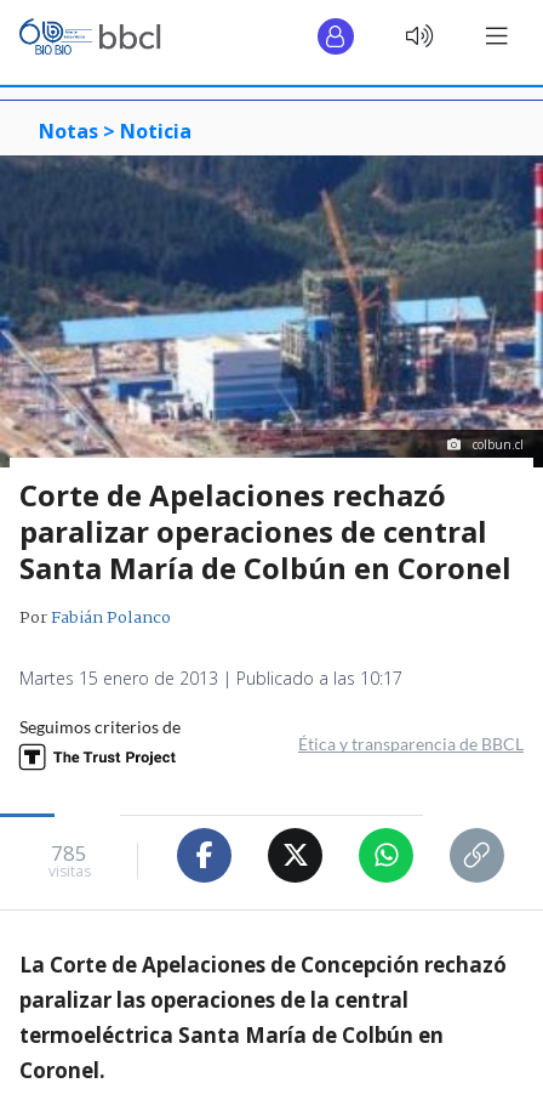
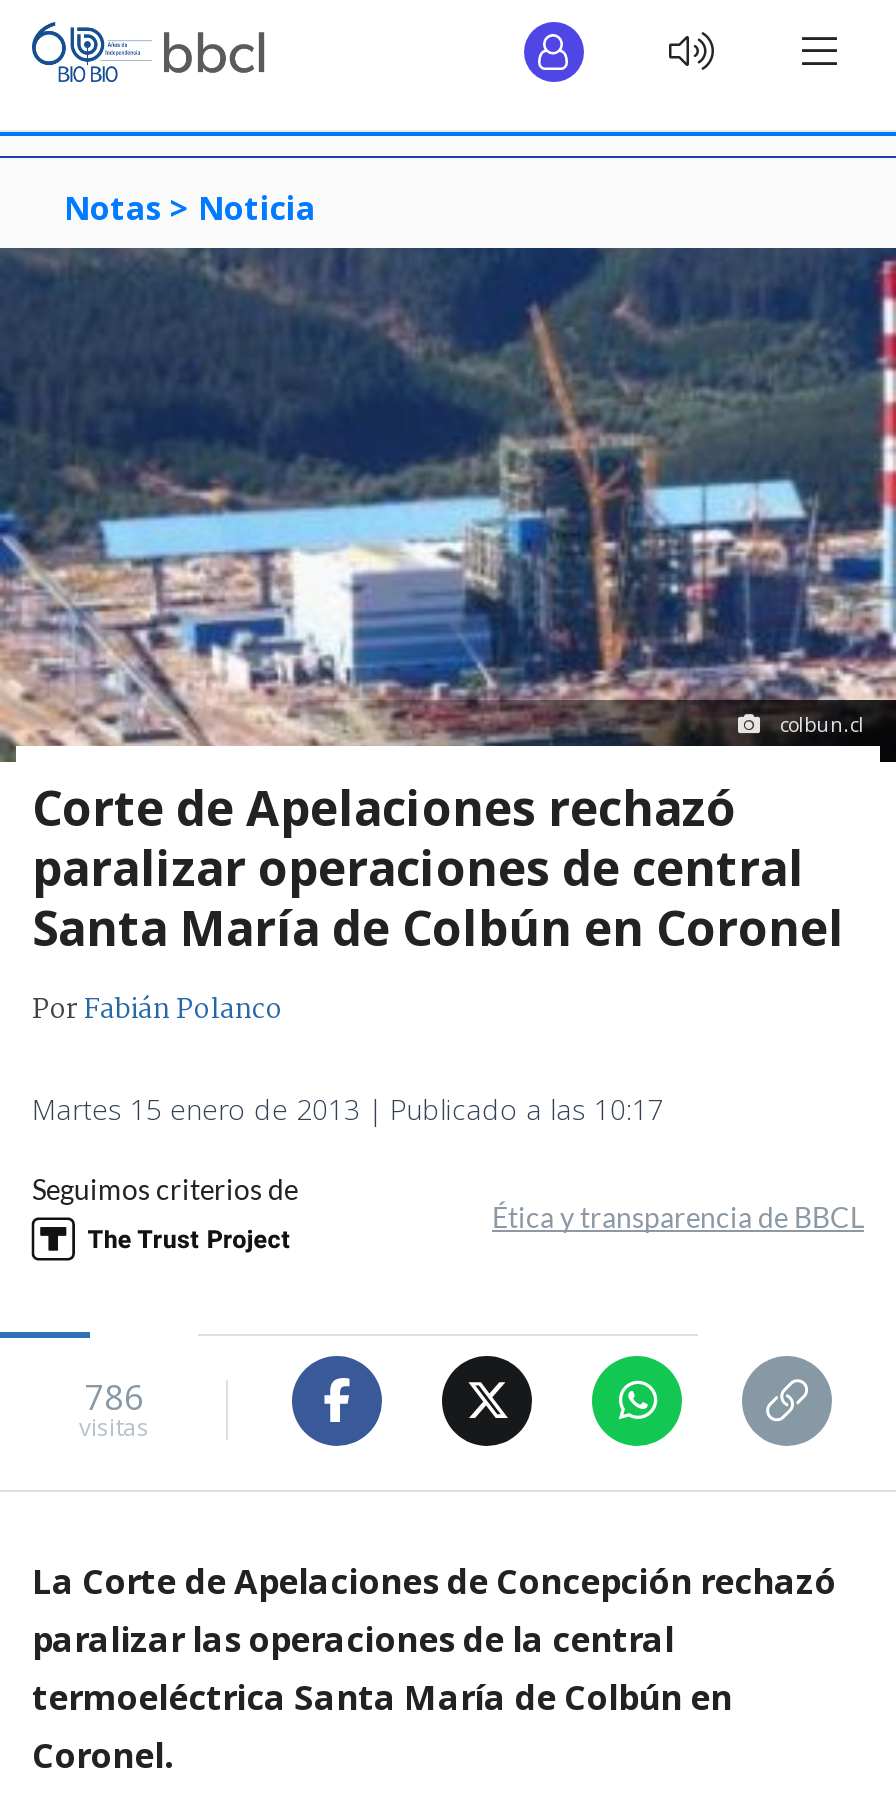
[51,839,87,867] 785 -> [84,1375,144,1421] 786

